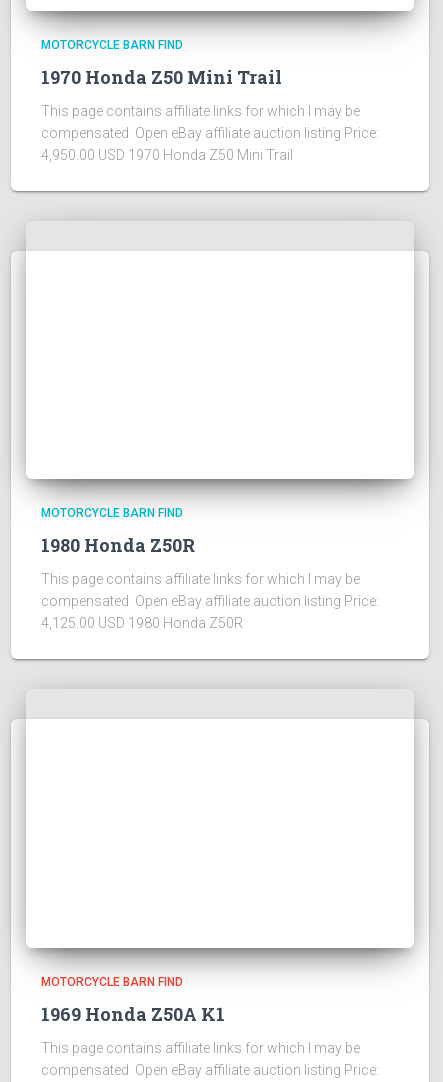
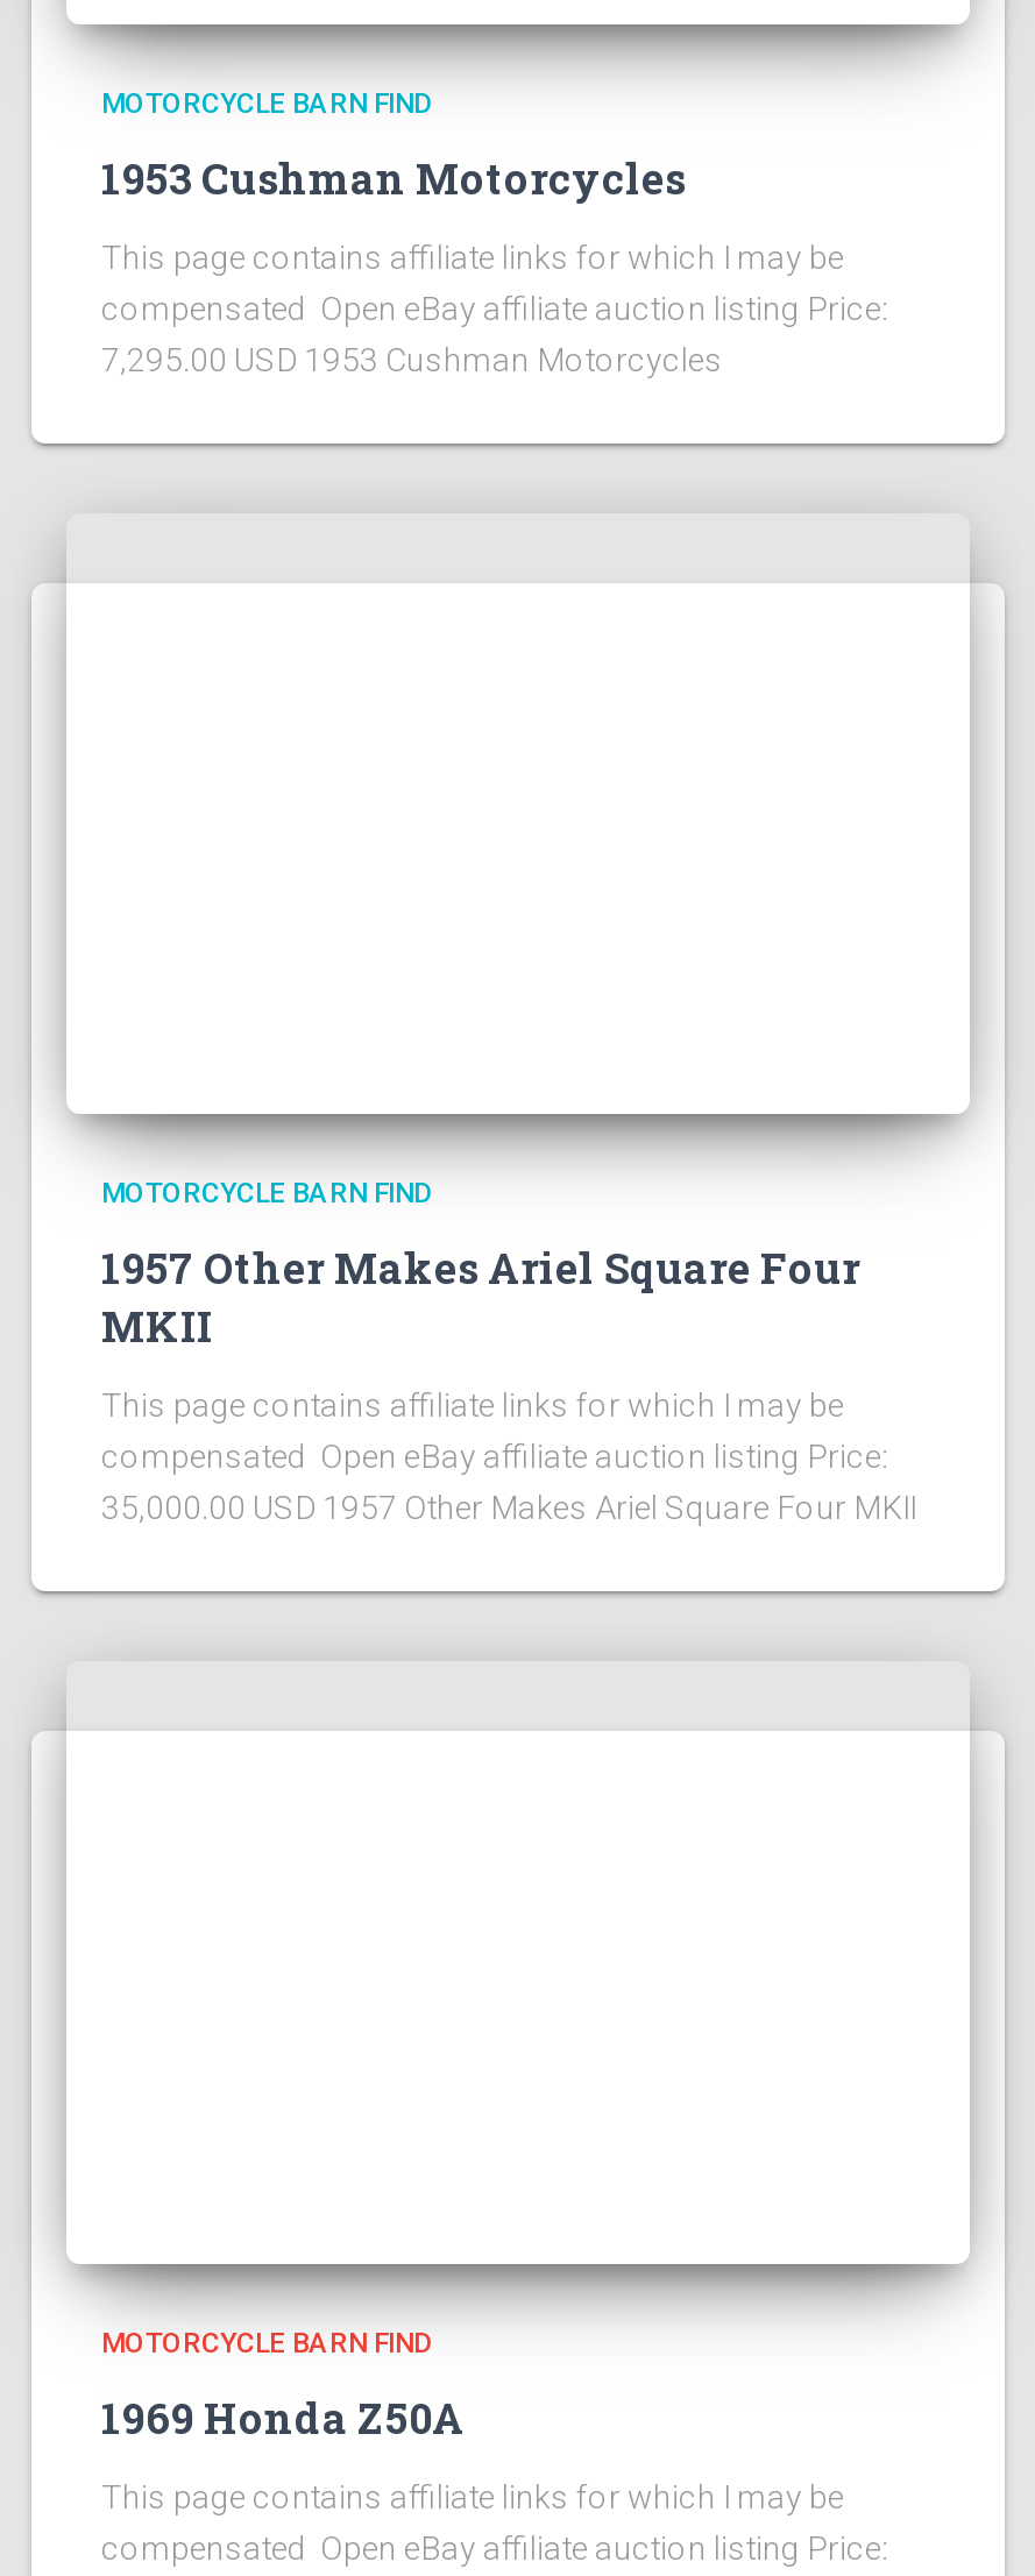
[41,65,282,89] 1970 Honda Z50 Mini Trail -> [101,149,686,205] 1953 Cushman Motorcycles
[41,147,293,163] 4,950.00 USD 1970 Honda Z50 Mini Trail -> [101,340,723,378] 7,295.00 USD 1953 Cushman Motorcycles
[41,533,195,557] 1980 Honda Z50R -> [101,1240,860,1354] 1957 Other Makes Ariel Square Four | MKII
[41,615,243,631] 4,125.00 USD 1980 Honda Z50R -> [101,1489,916,1527] 35,000.00 USD 1957 Other Makes Ariel Square Four MKII
[41,1002,225,1026] 1969 Honda Z50A K1 -> [101,2390,465,2446] 1969 Honda Z50A

